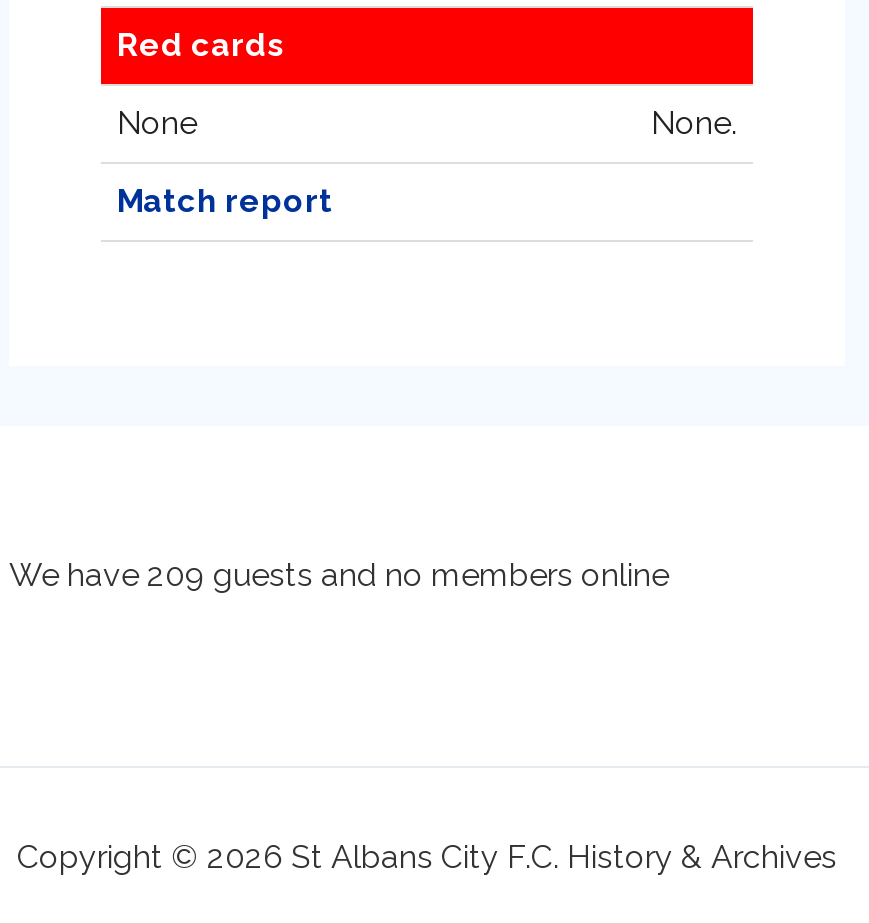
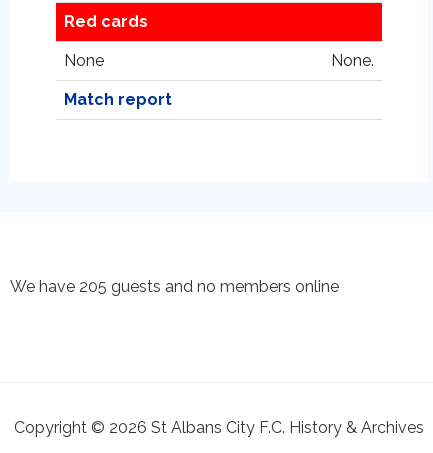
[9,556,669,594] We have 209 guests and no members online -> [10,277,339,296] We have 205 guests and no members online

